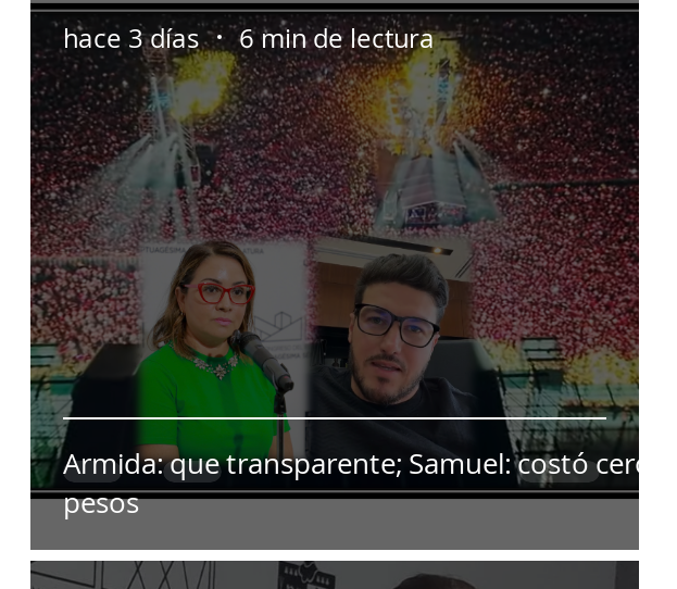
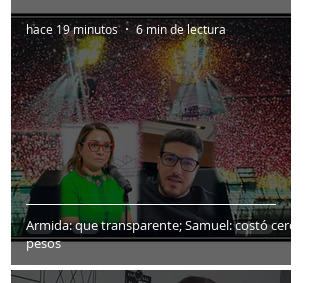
[63,19,435,53] hace 3 días 6 min de lectura -> [26,21,226,37] hace 19 minutos 6 min de lectura

